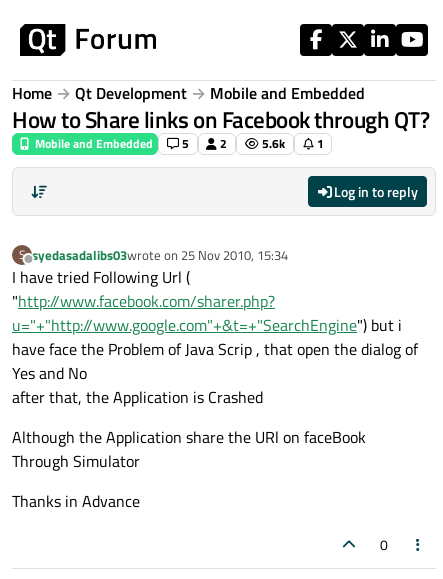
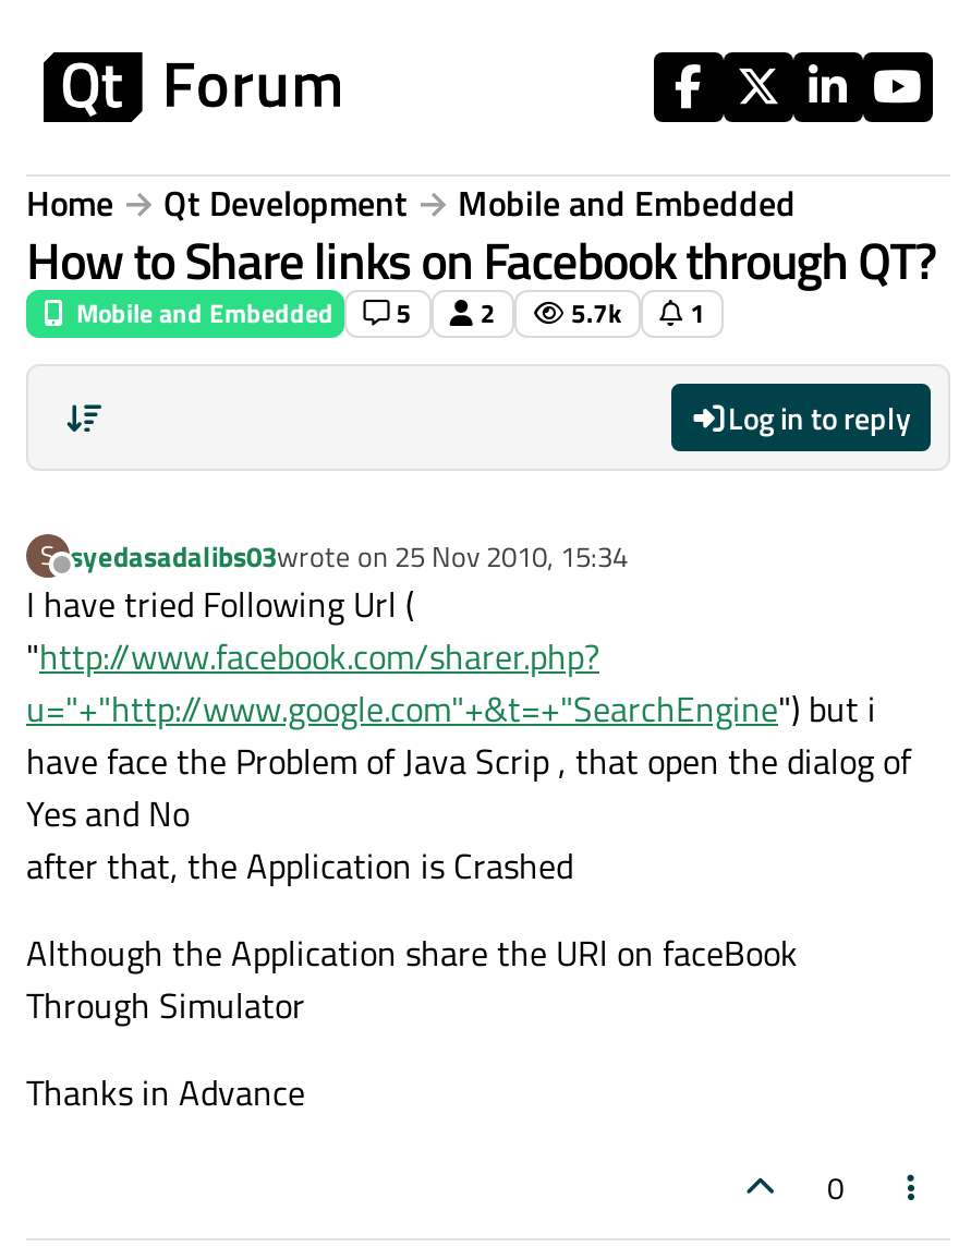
[32,134,324,153] Mobile and Embedded 5 2 5.6k 1 -> [70,293,705,334] Mobile and Embedded 5 2 5.7k 1

